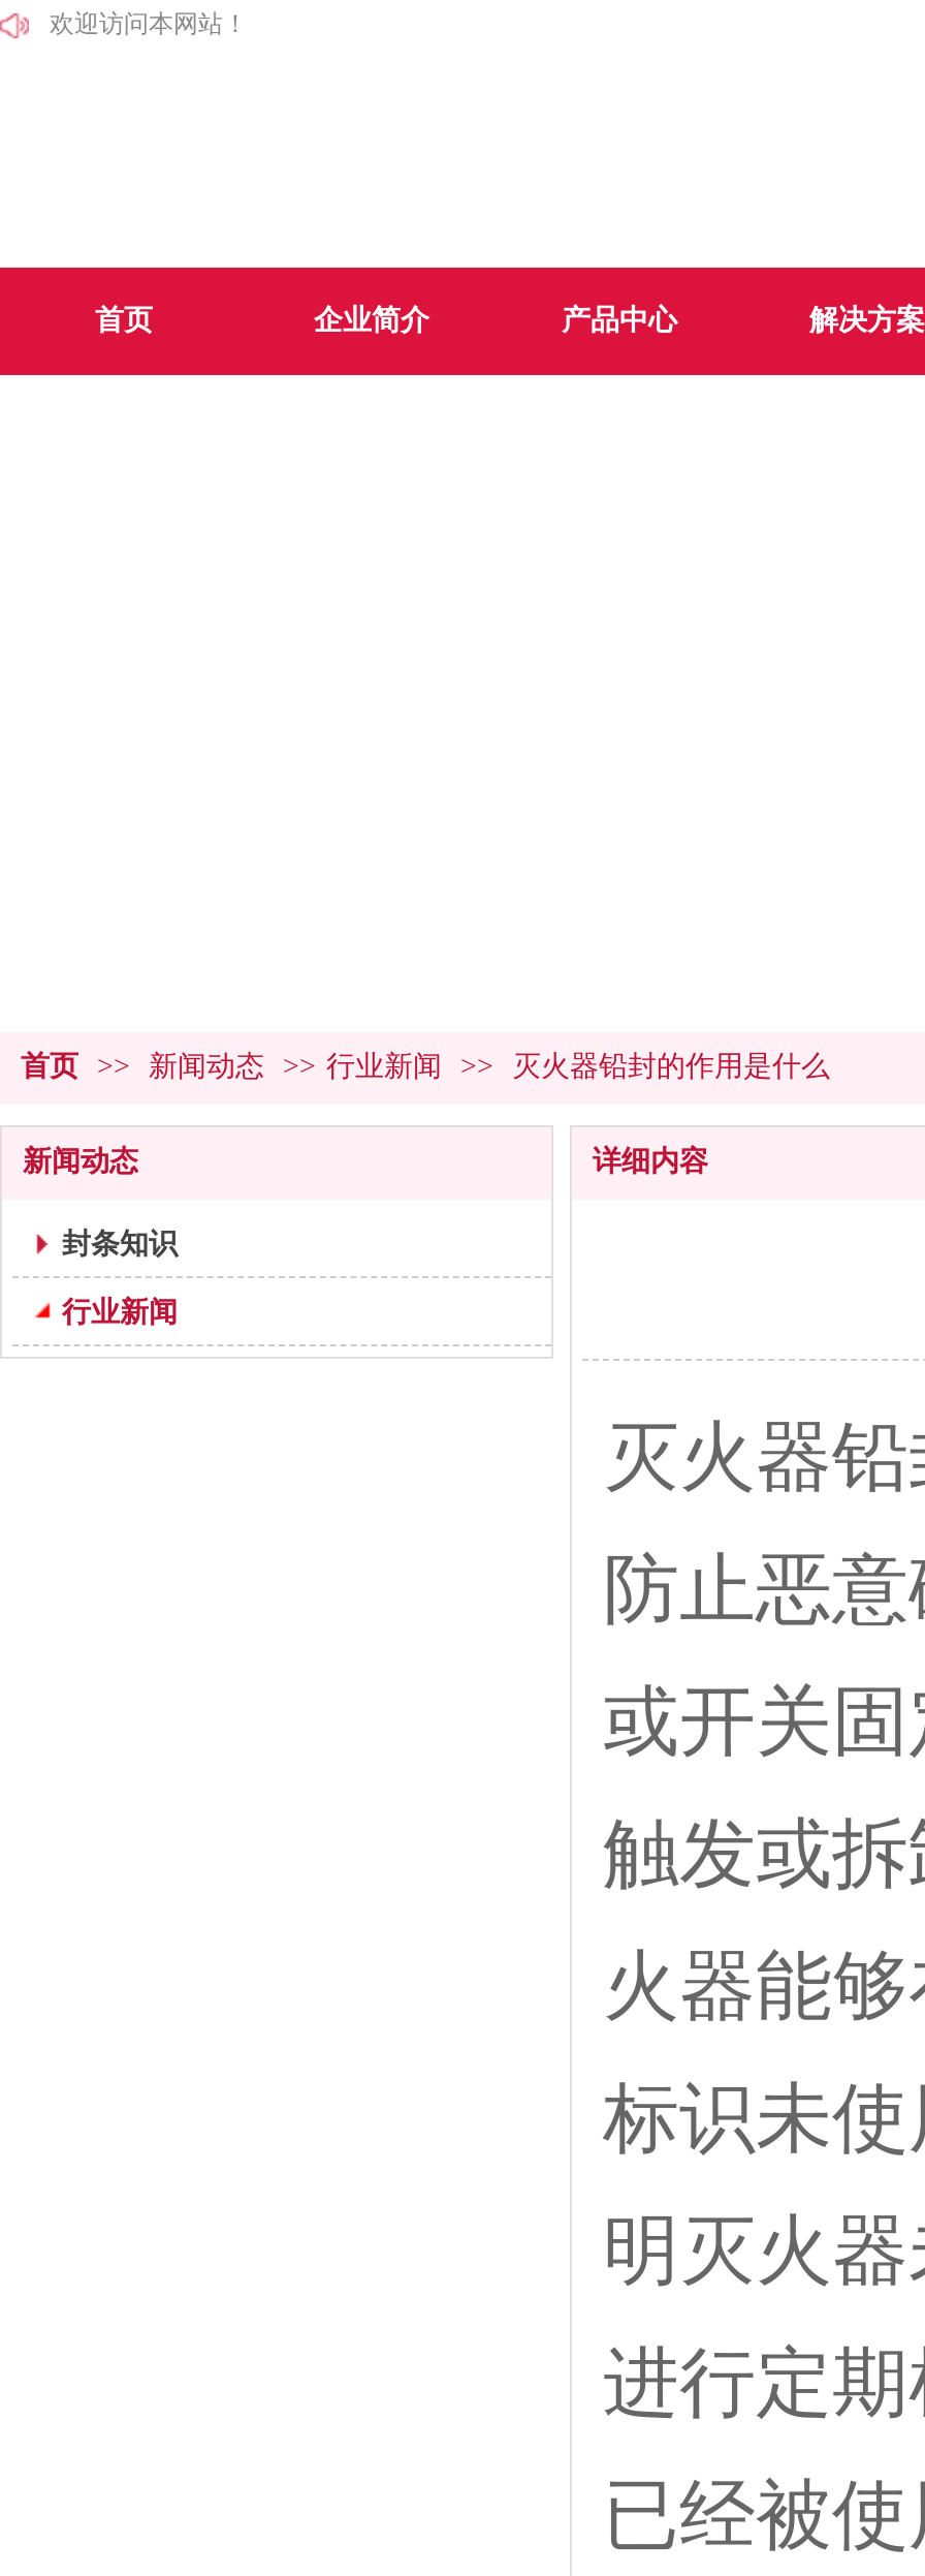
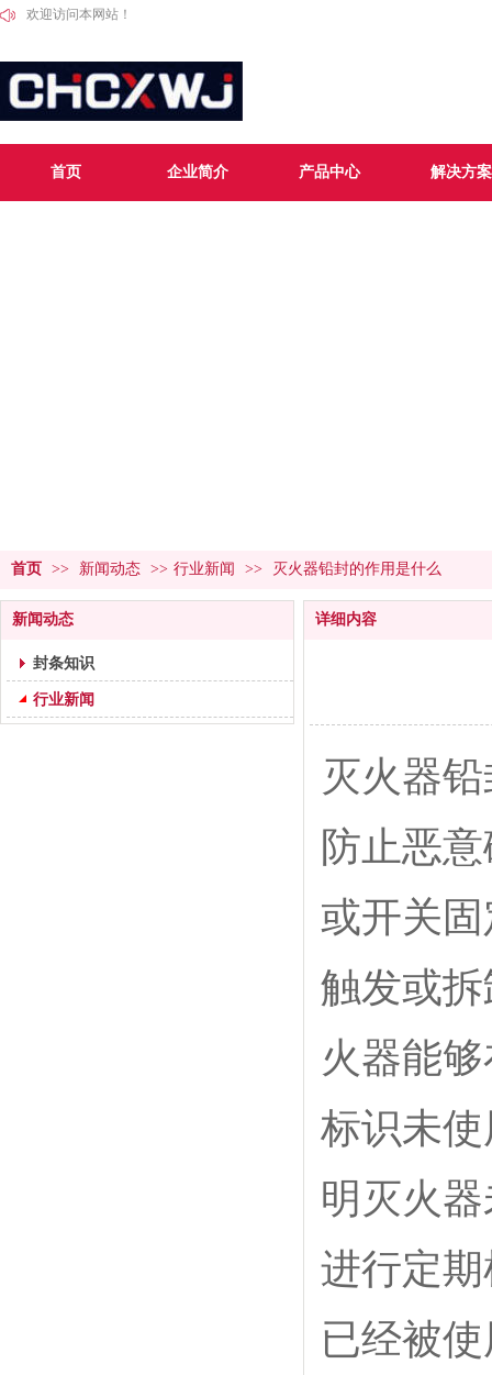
none -> [3,60,244,122] [image]

